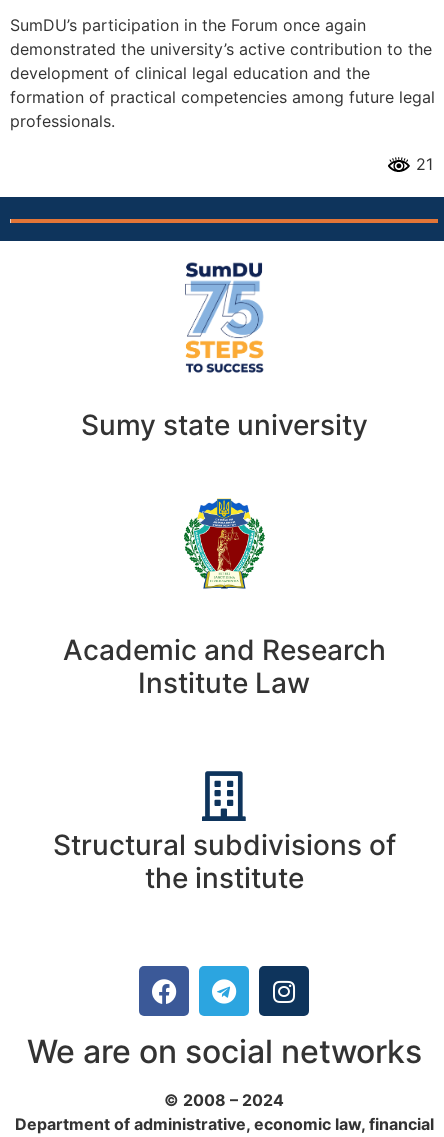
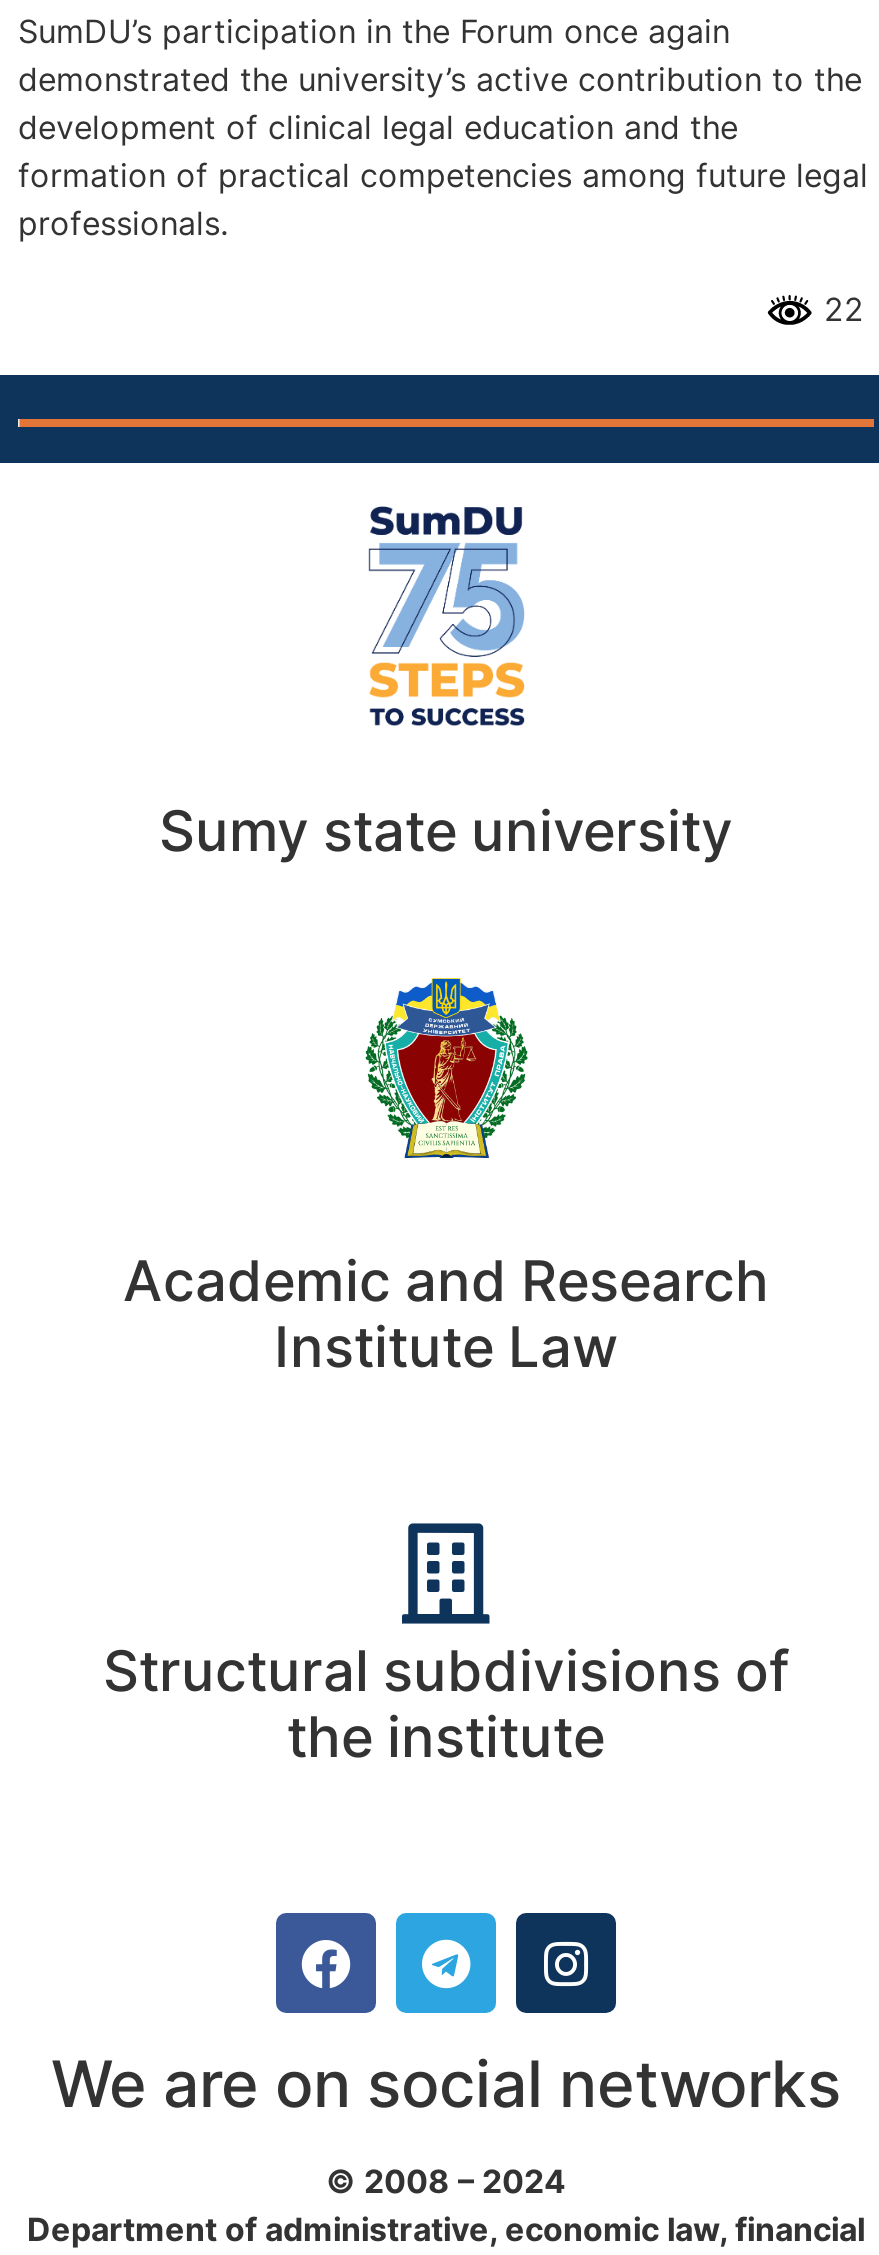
[411,154,433,174] 21 -> [814,290,864,330] 22

